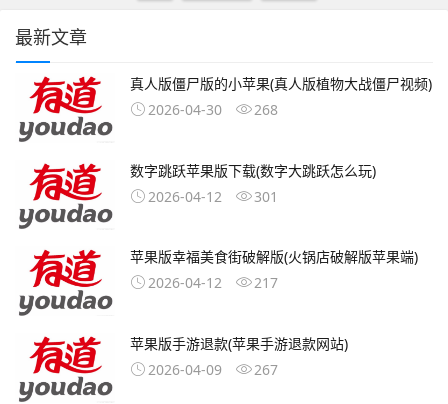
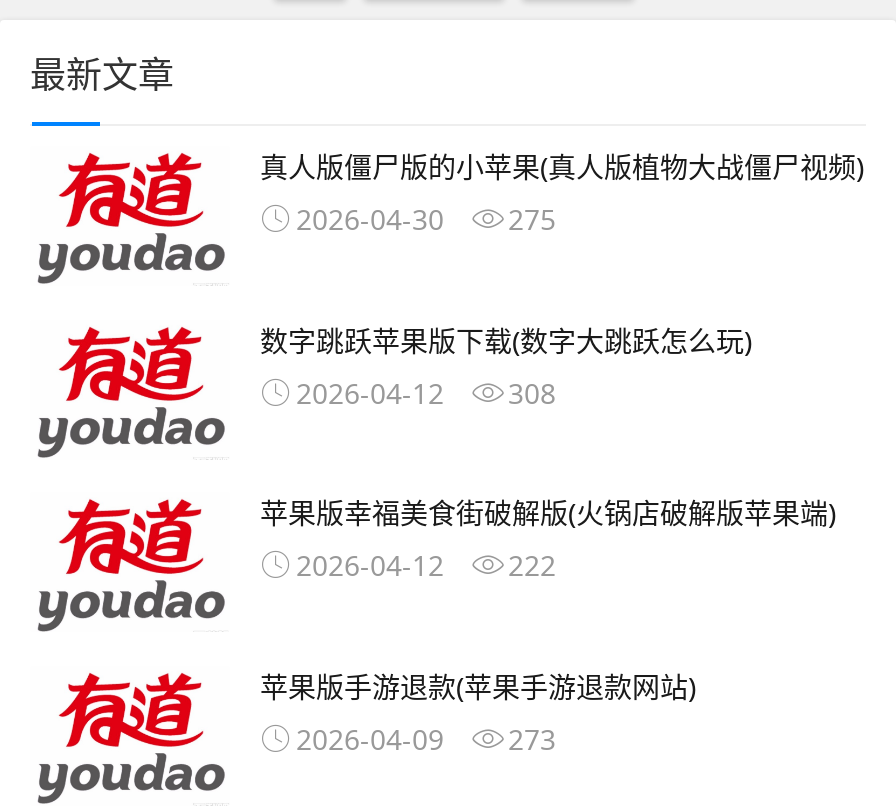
[148,100,278,119] 2026-04-30 268 -> [296,200,556,238] 2026-04-30 275
[148,187,278,206] 2026-04-12 301 -> [296,373,556,411] 2026-04-12 308
[148,273,278,292] 2026-04-12 217 -> [296,547,556,585] 2026-04-12 222
[148,360,278,379] 2026-04-09 267 -> [296,720,556,758] 2026-04-09 273

